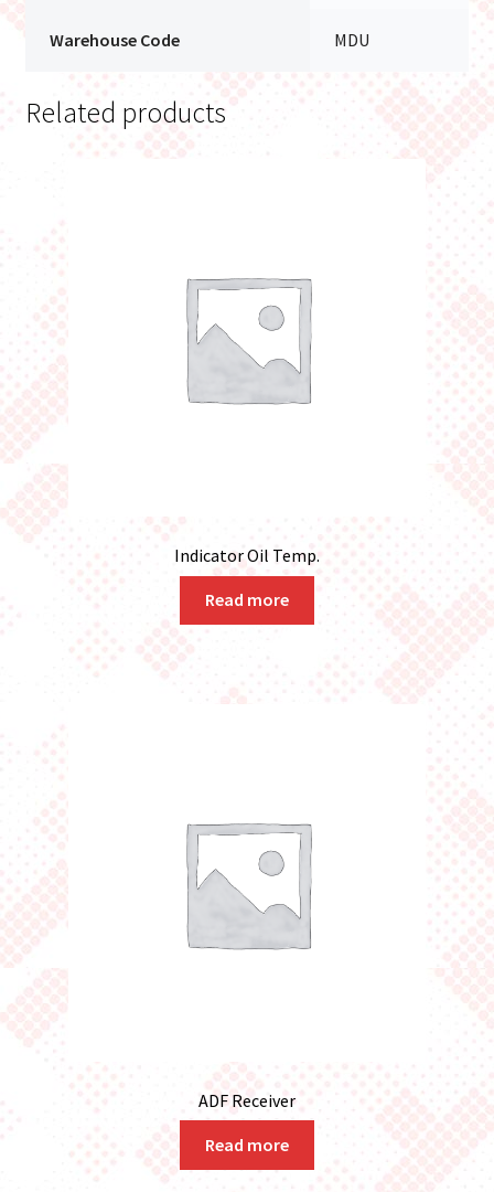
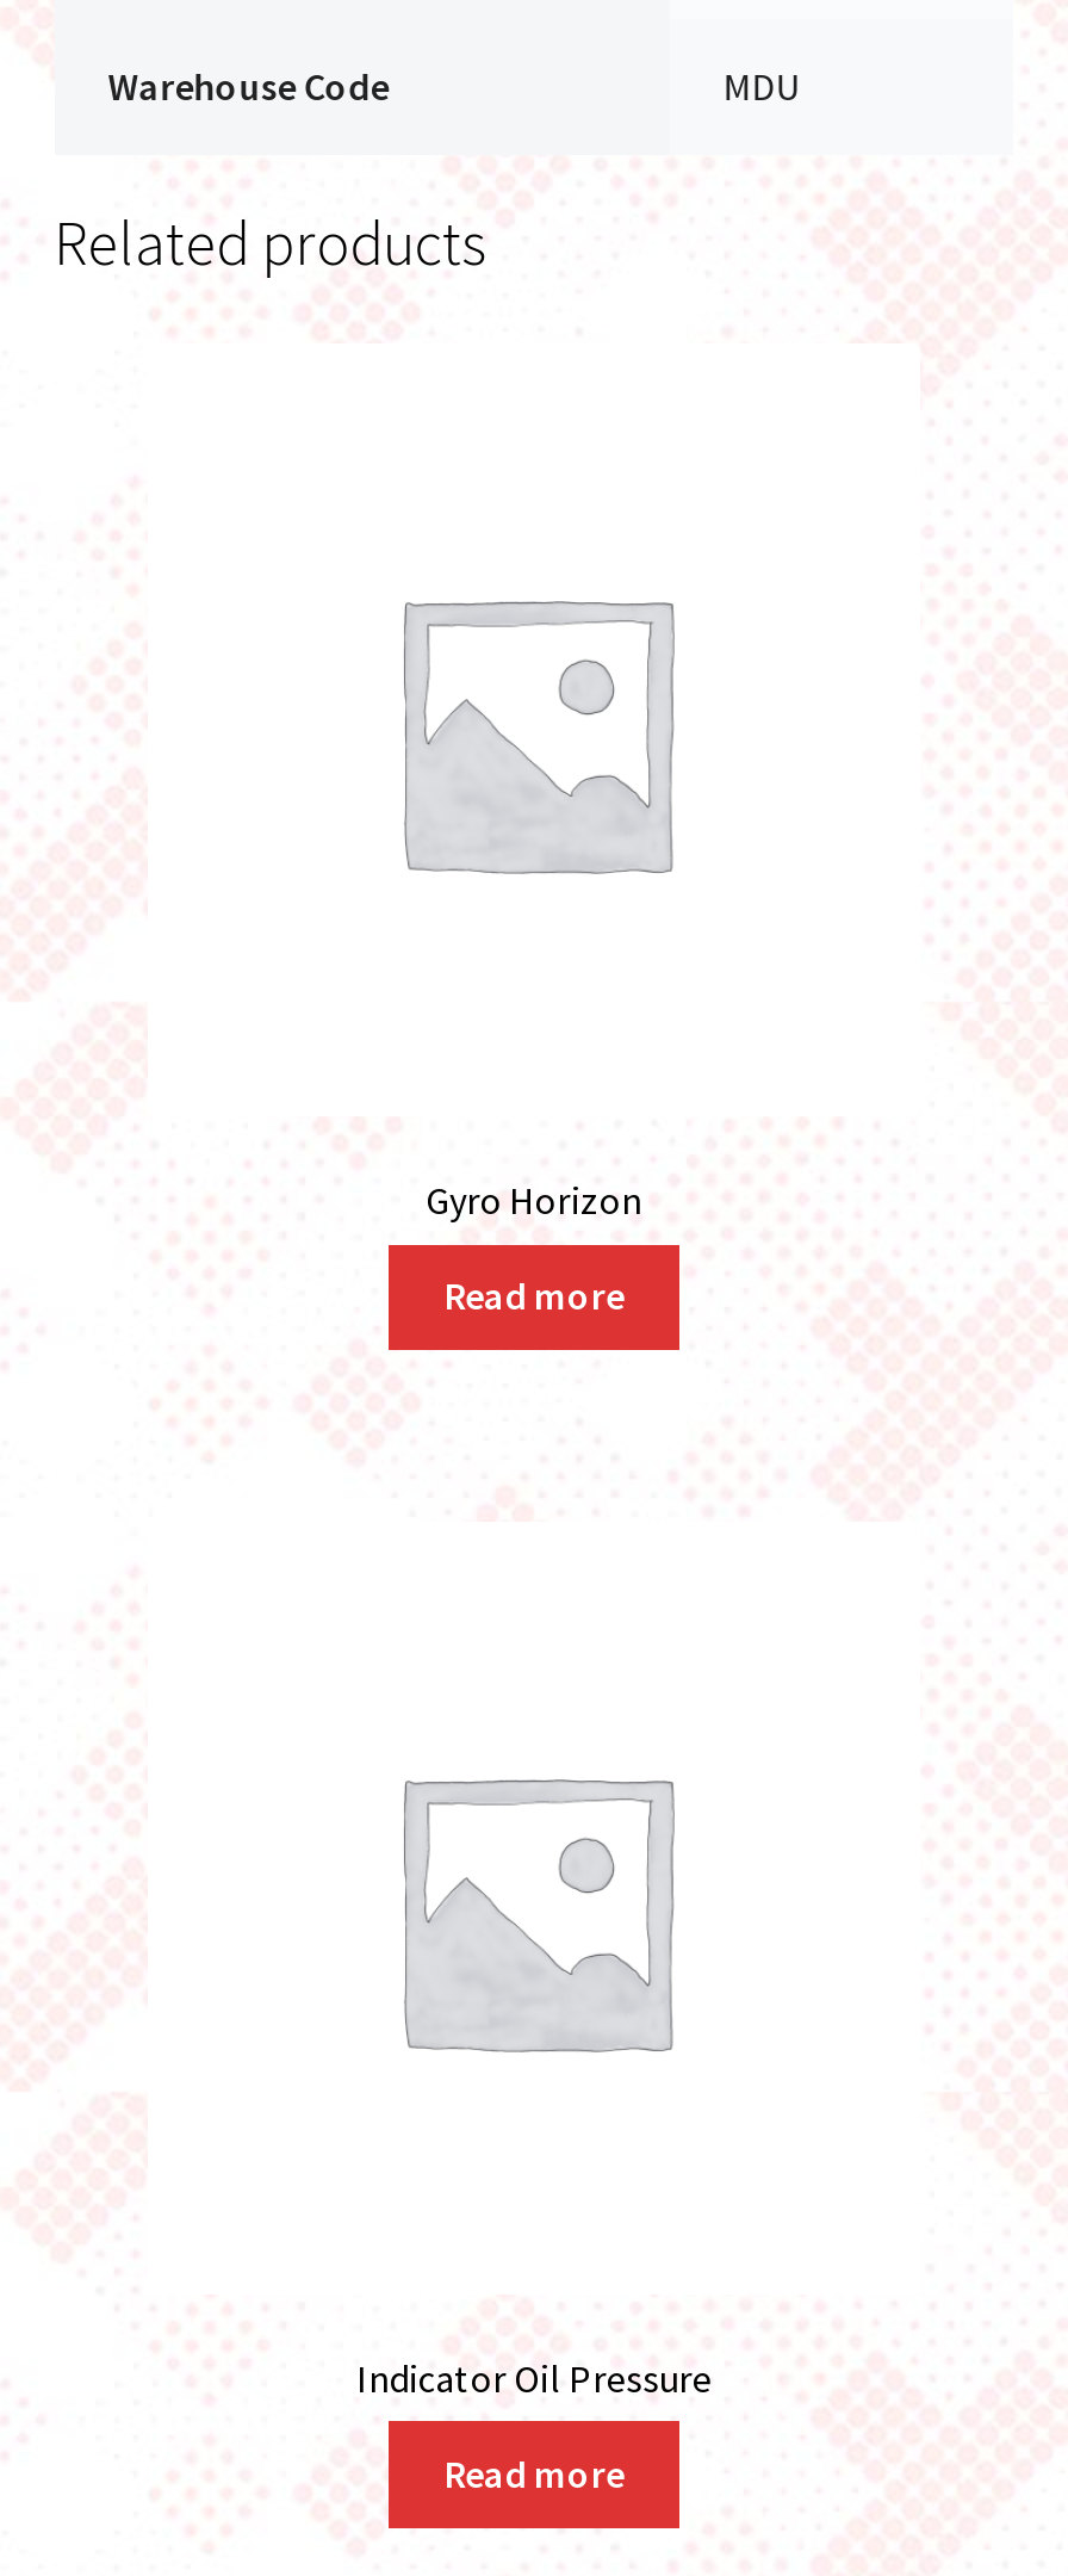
[174,544,320,566] Indicator Oil Temp. -> [426,1176,642,1224] Gyro Horizon
[198,1089,296,1111] ADF Receiver -> [356,2354,712,2401] Indicator Oil Pressure

